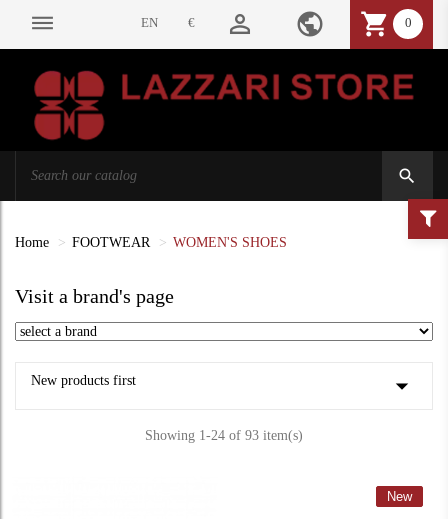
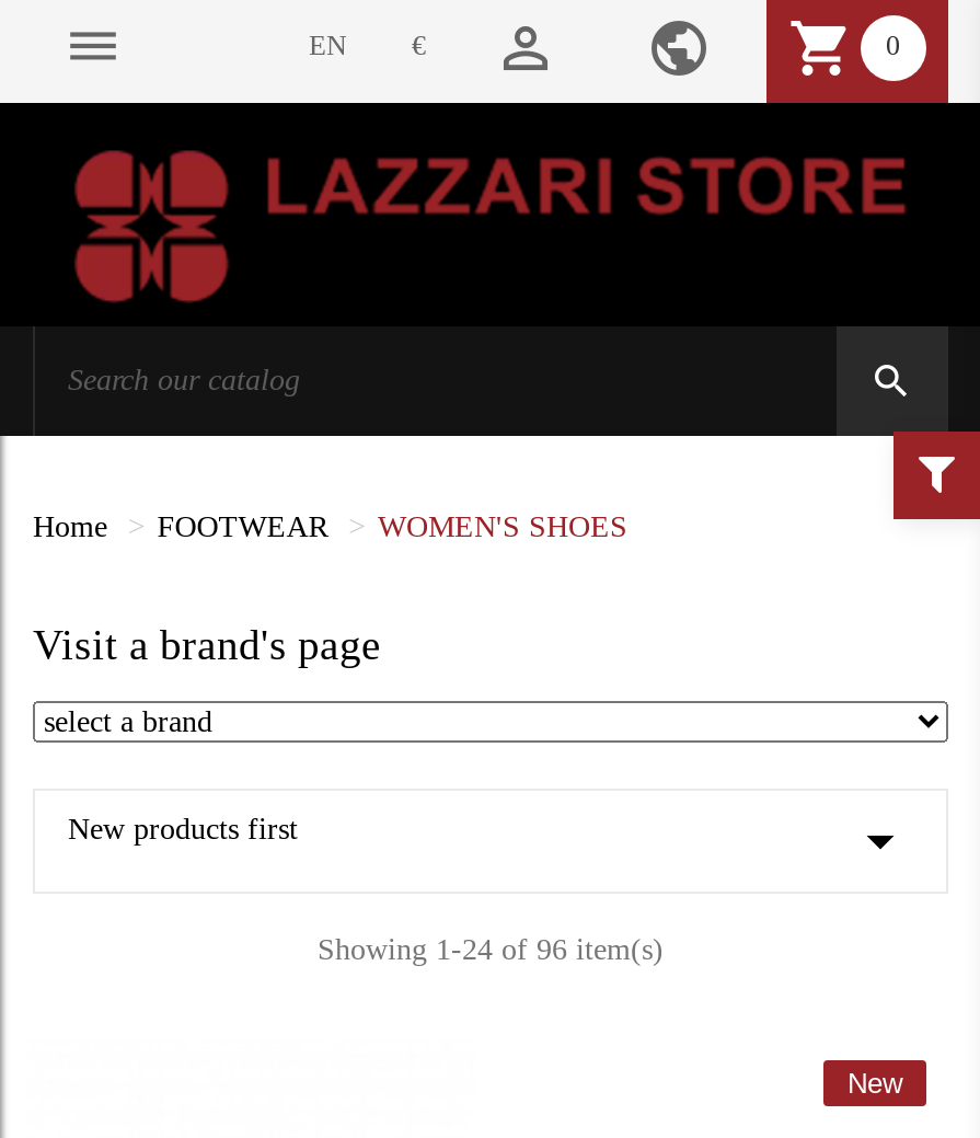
[145,427,303,442] Showing 1-24 of 93 item(s) -> [318,932,664,965] Showing 1-24 of 96 item(s)

